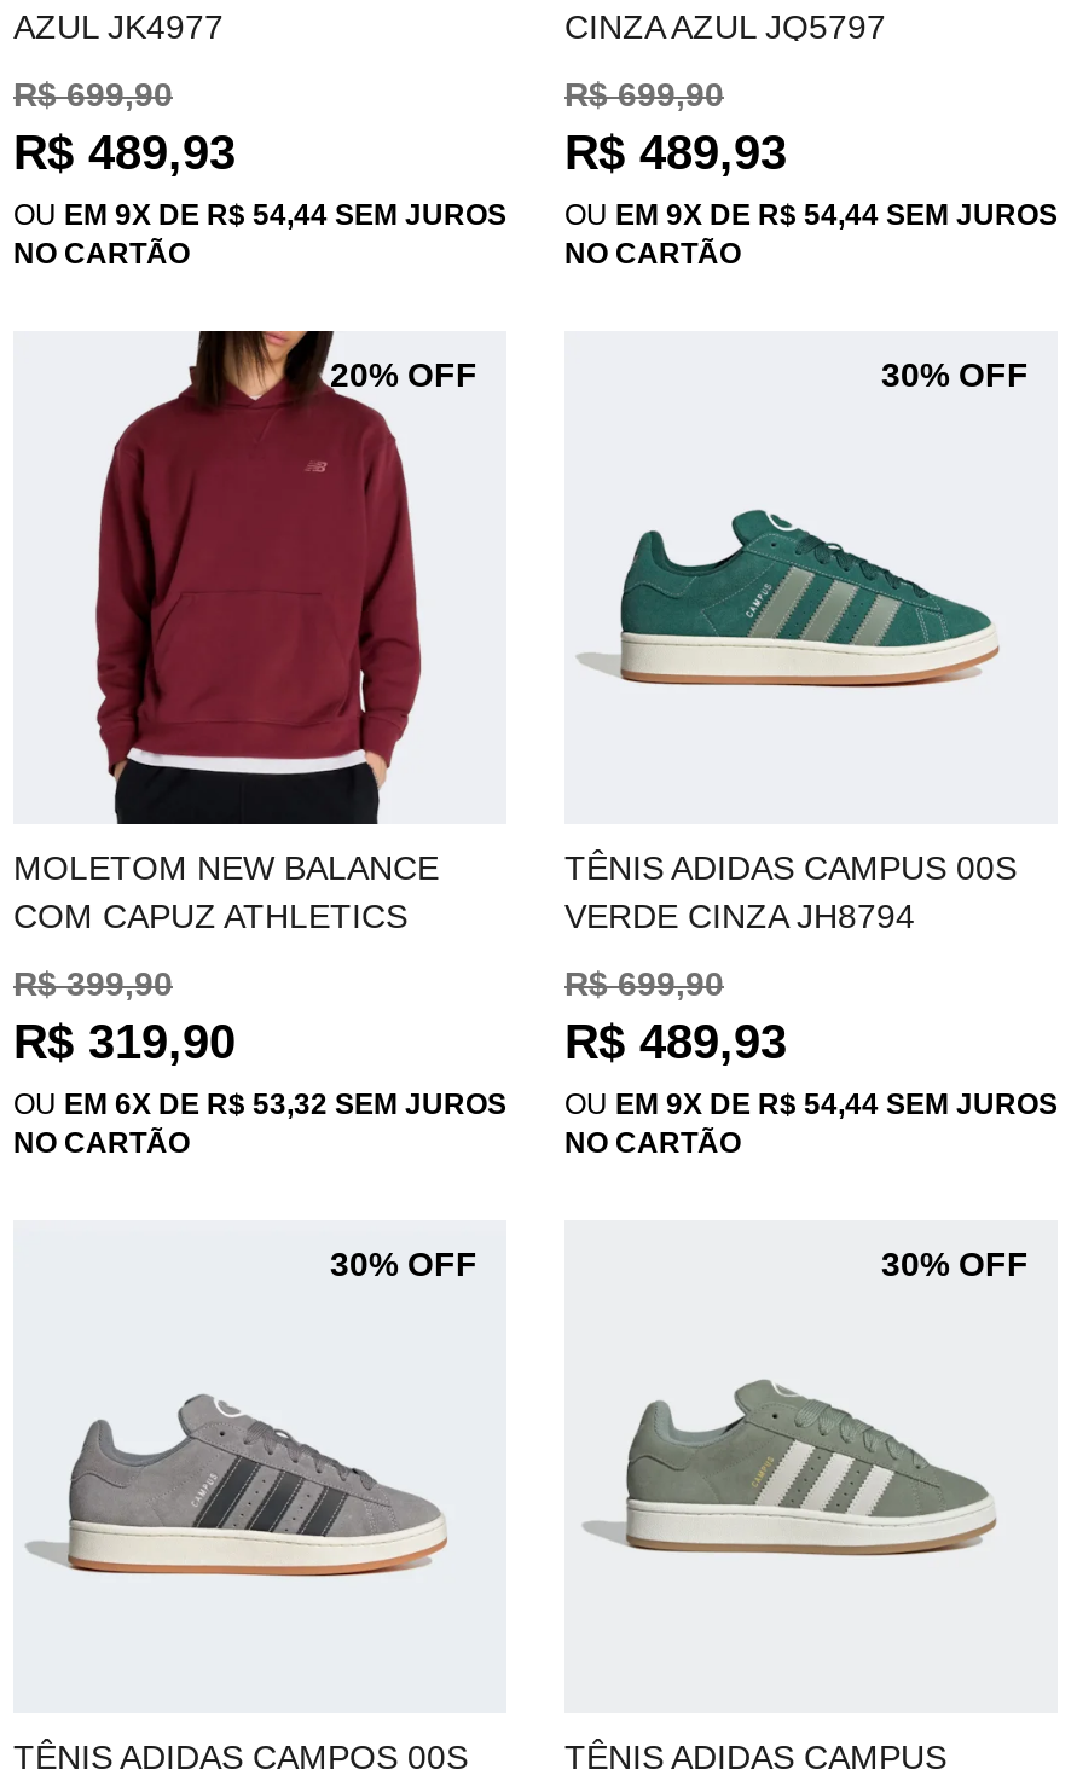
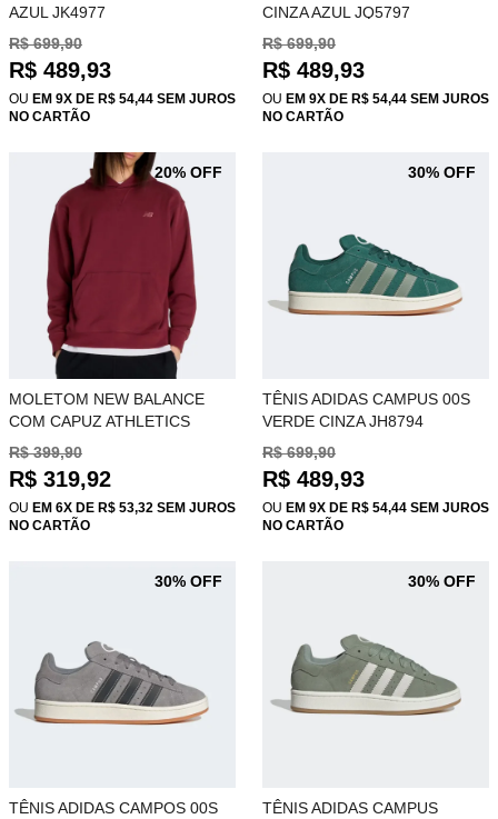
[13,1014,236,1067] R$ 319,90 -> [9,466,111,491] R$ 319,92

